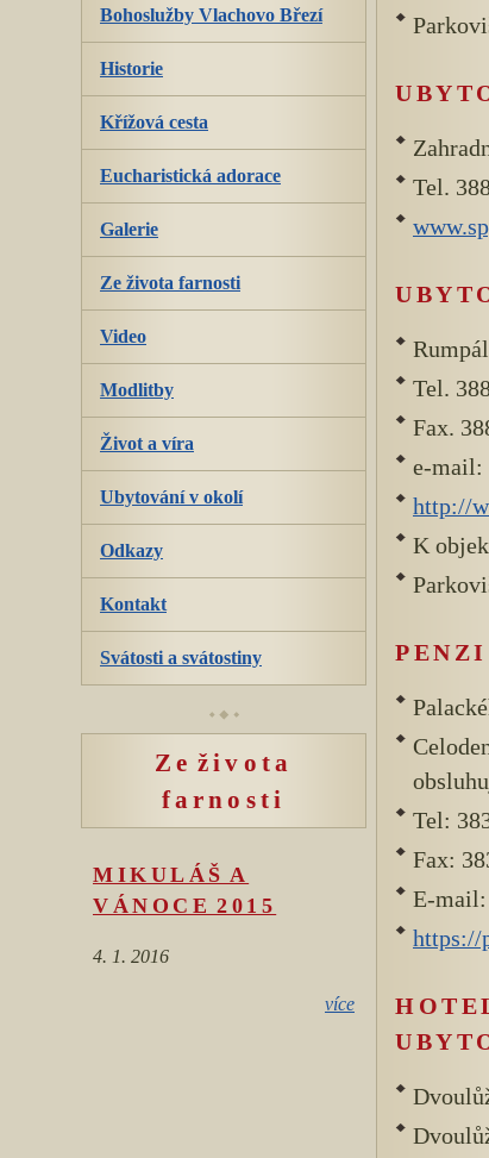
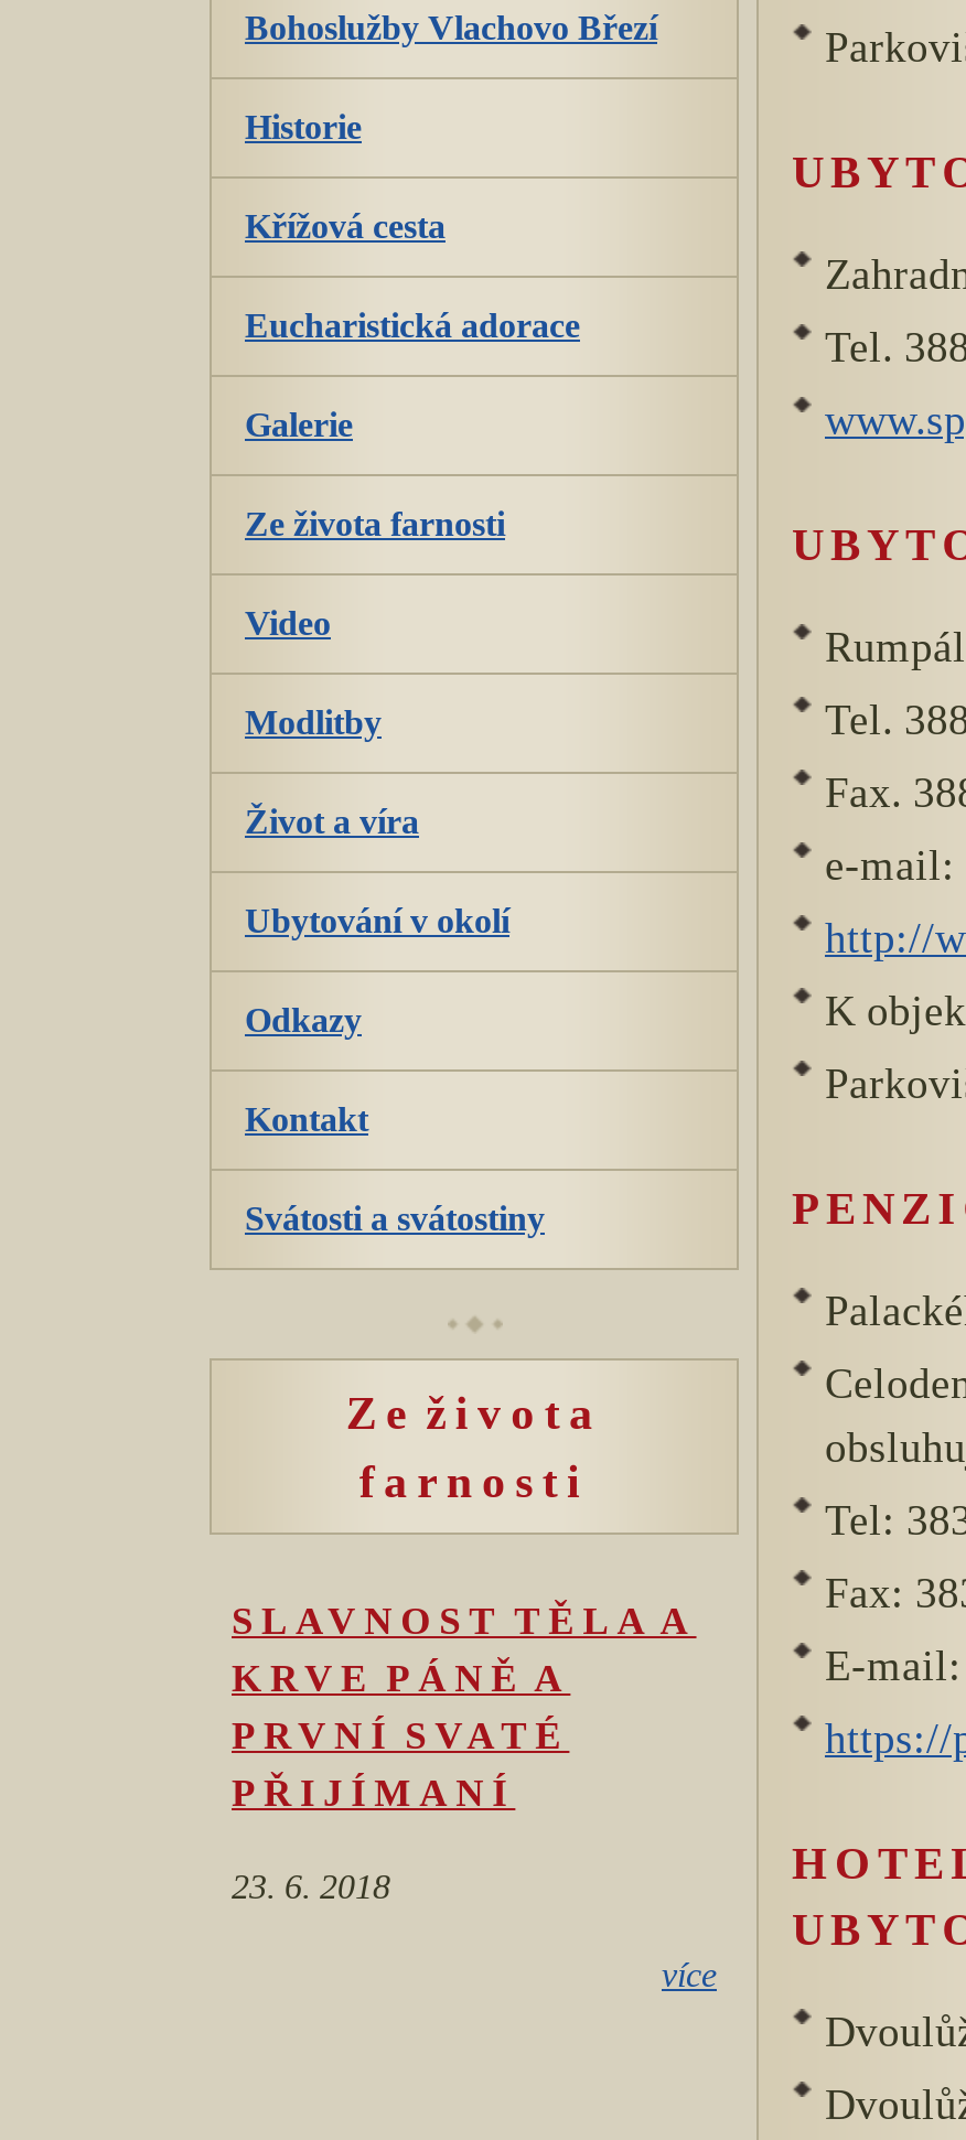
[93,863,276,918] MIKULÁŠ A | VÁNOCE 2015 -> [232,1600,696,1816] SLAVNOST TĚLA A | KRVE PÁNĚ A | PRVNÍ SVATÉ | PŘIJÍMANÍ
[93,946,169,966] 4. 1. 2016 -> [232,1868,390,1905] 23. 6. 2018
moved [325,994,355,1014] -> [662,1956,717,1993]: více

